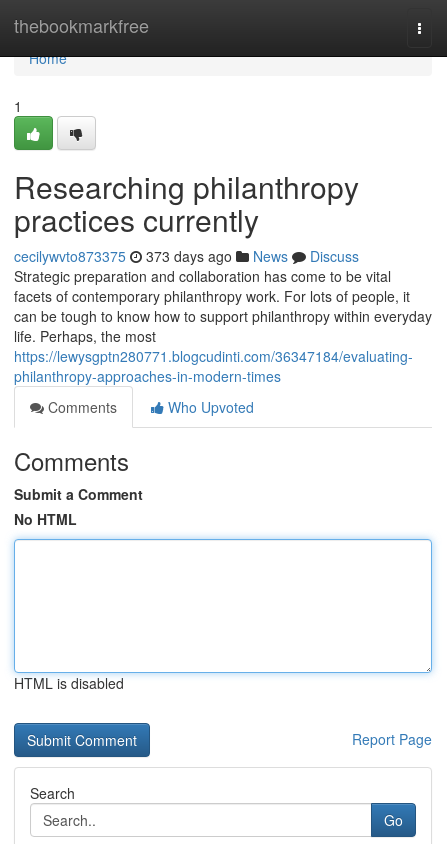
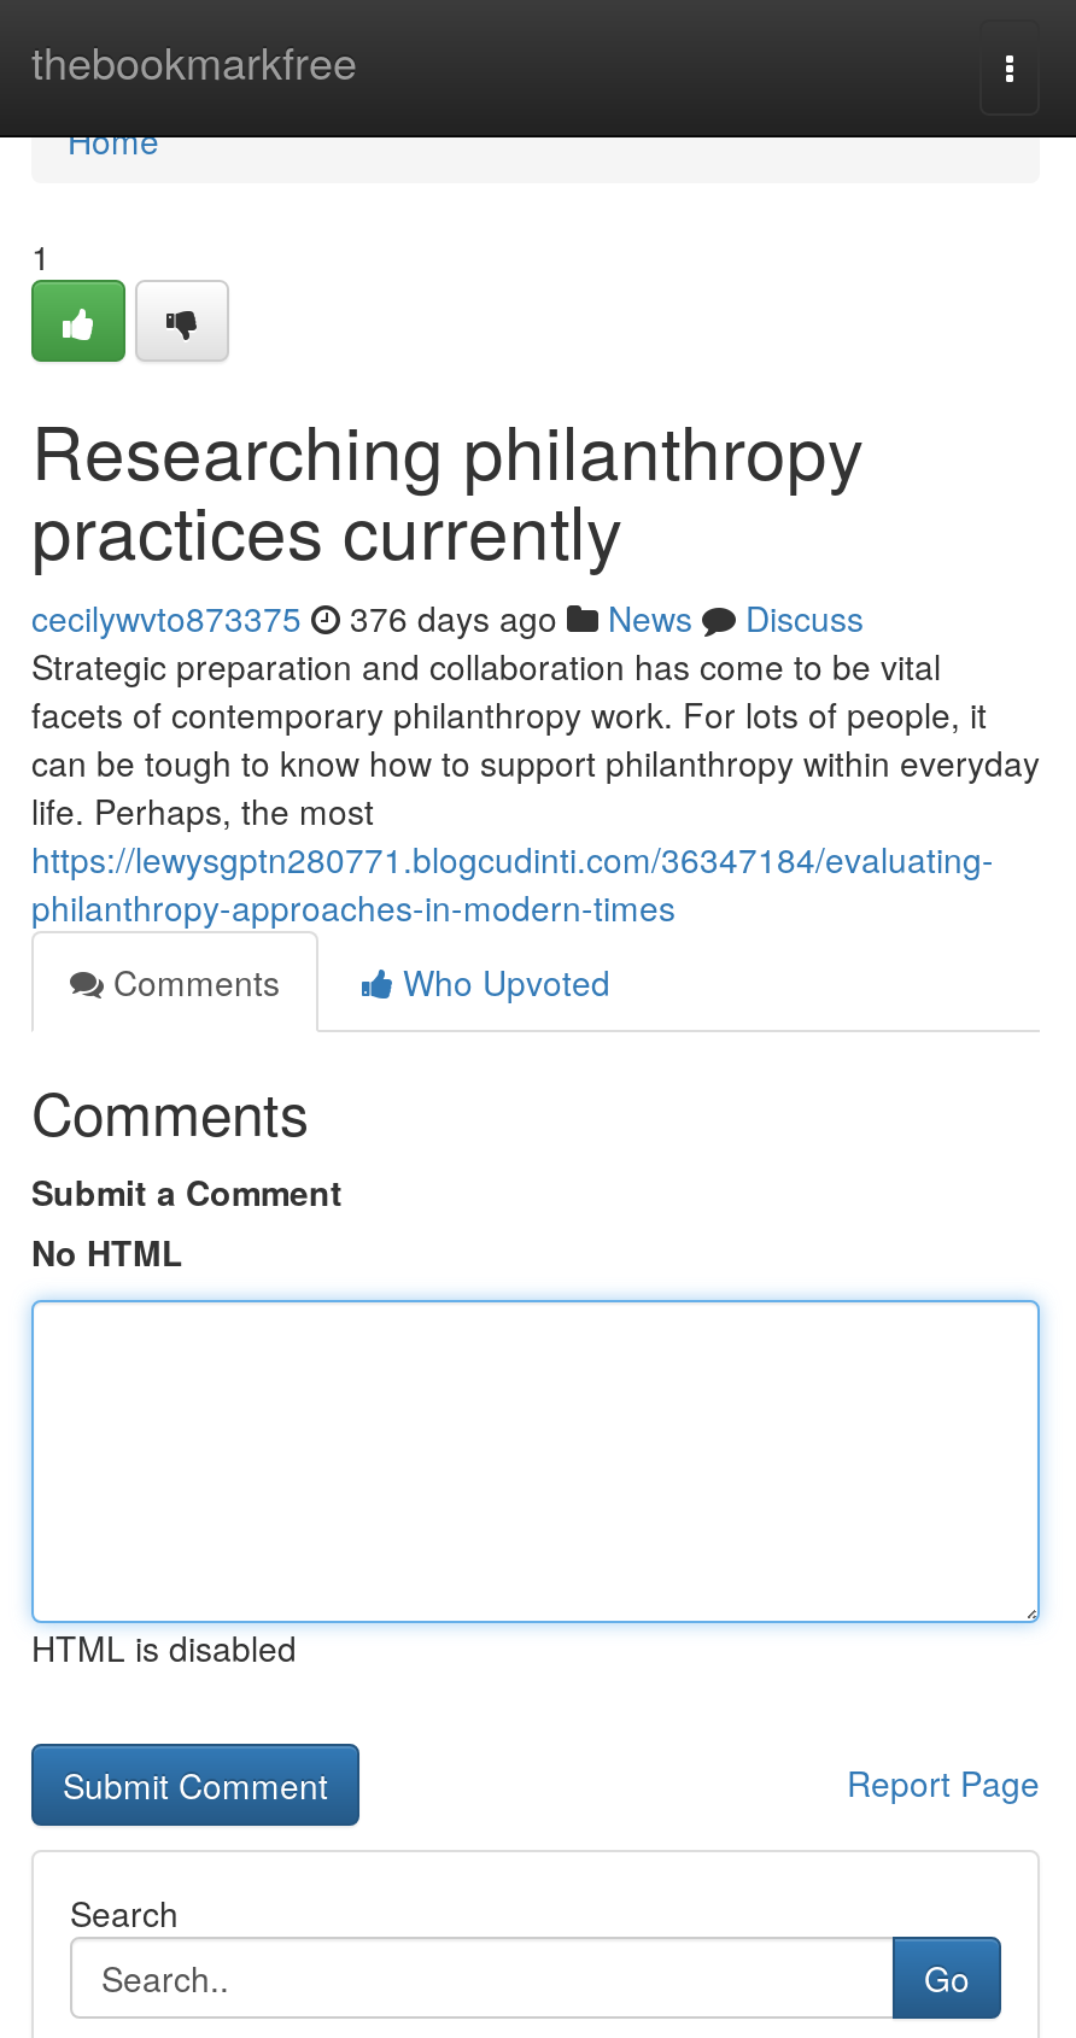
[14,246,359,266] cecilywvto873375 373 days ago News Discuss -> [31,593,864,642] cecilywvto873375 376 days ago News Discuss

